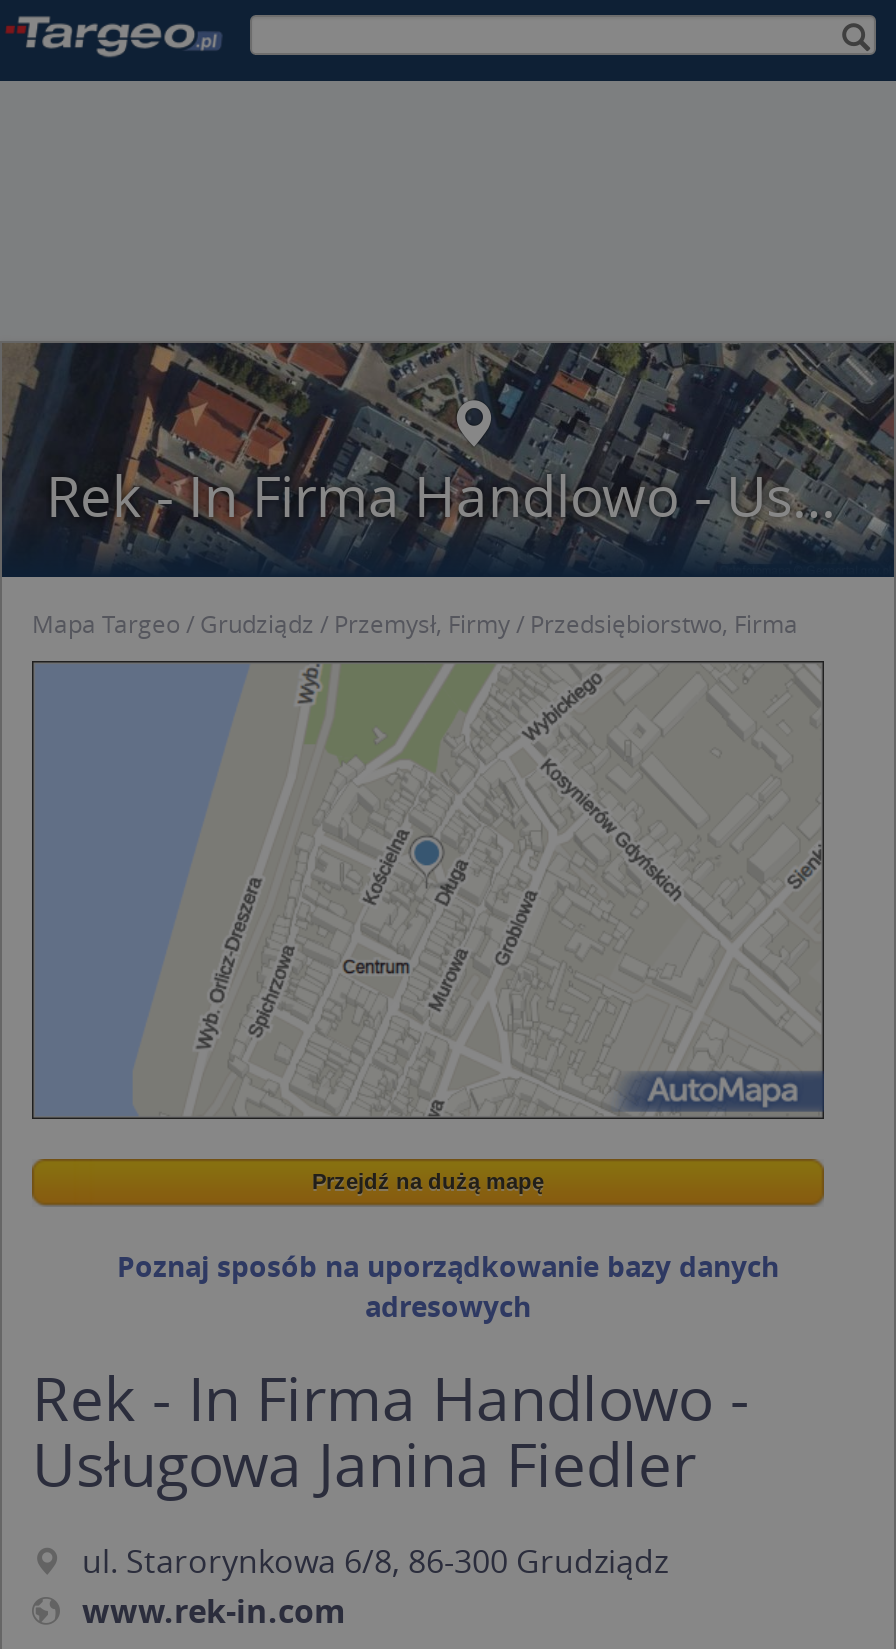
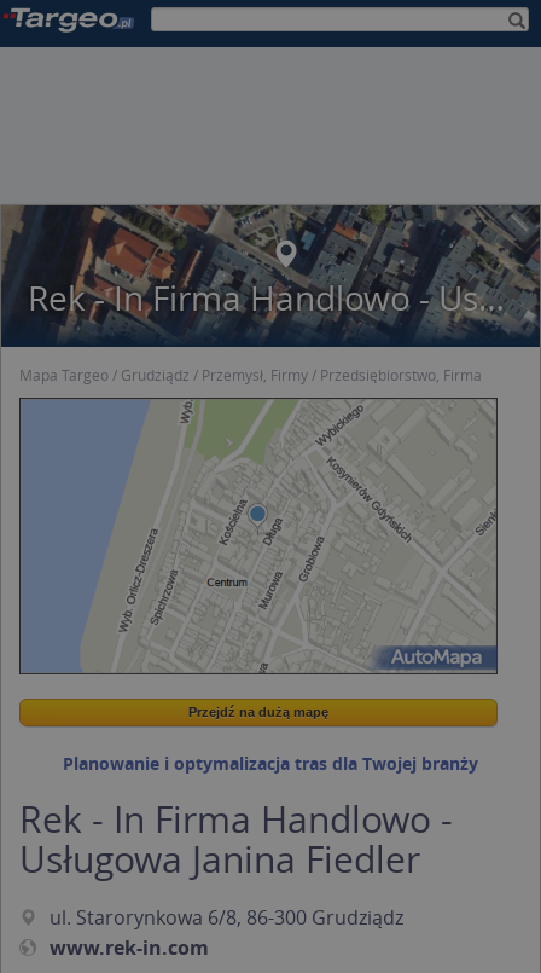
[117,1247,779,1325] Poznaj sposób na uporządkowanie bazy danych | adresowych -> [63,752,478,775] Planowanie i optymalizacja tras dla Twojej branży

